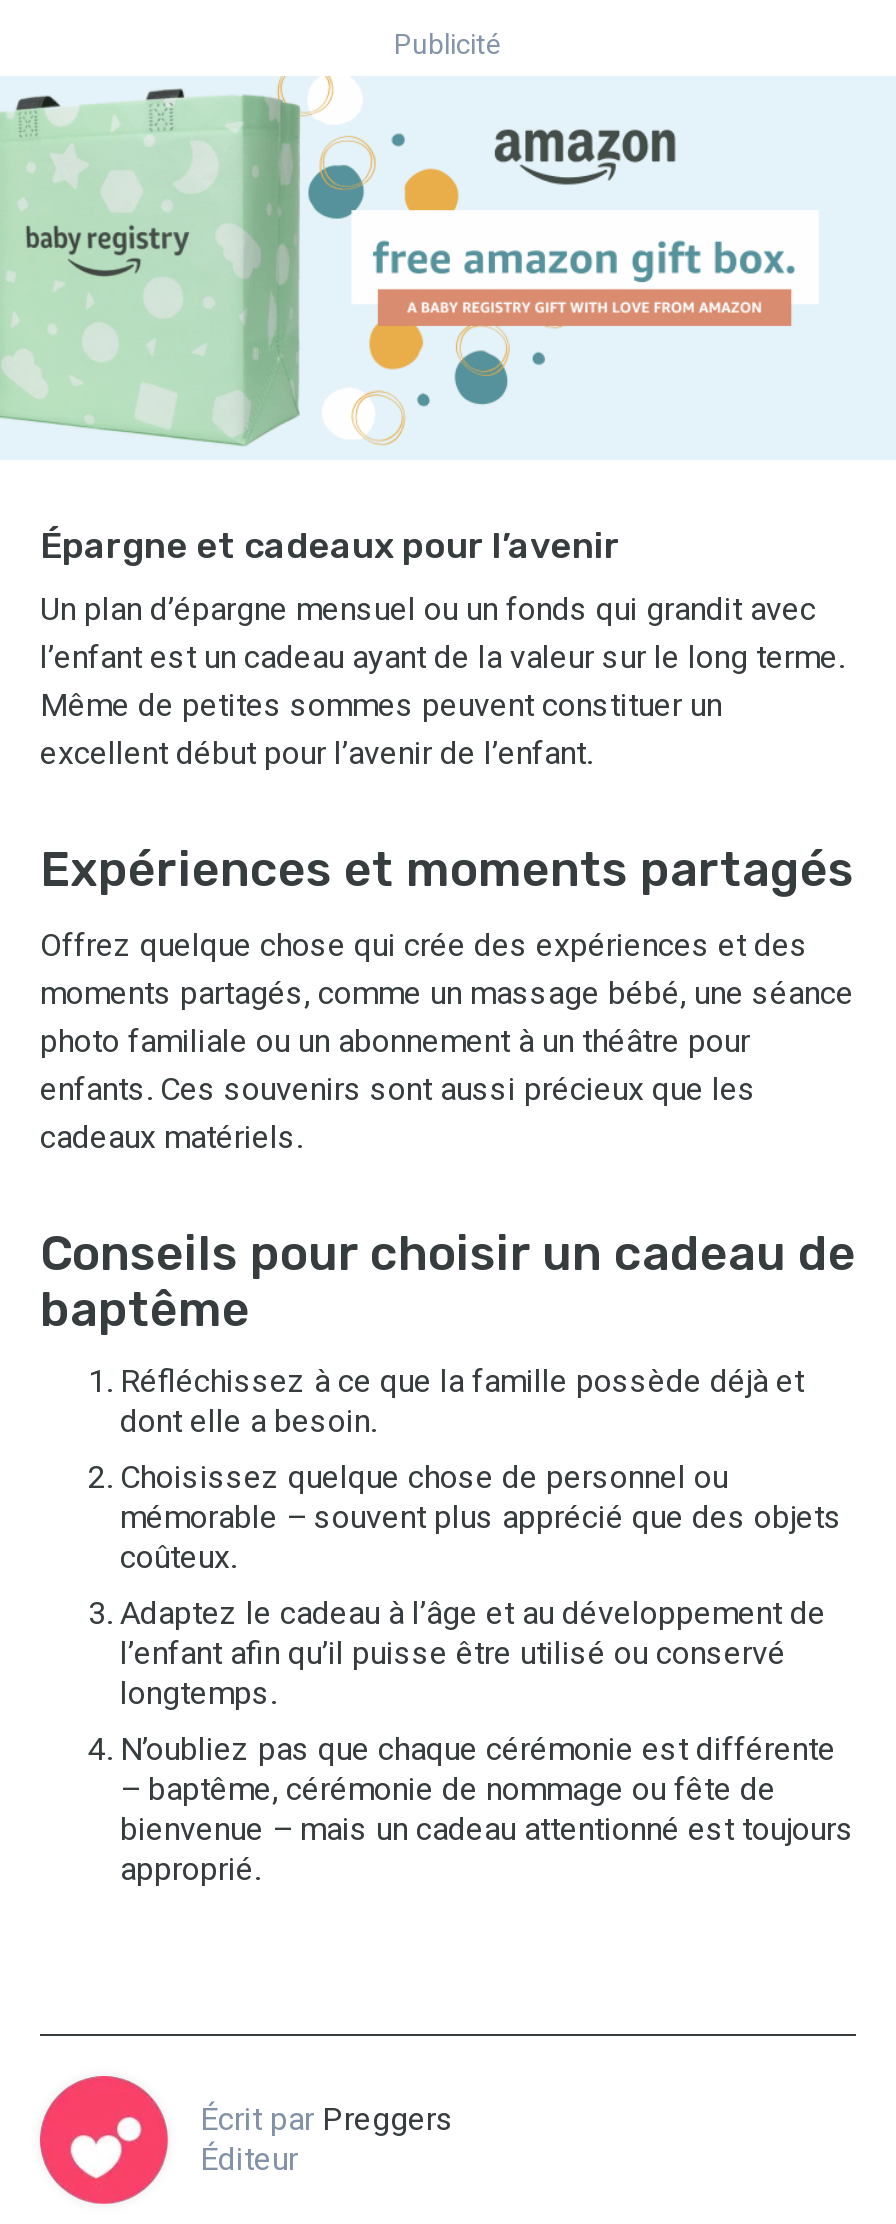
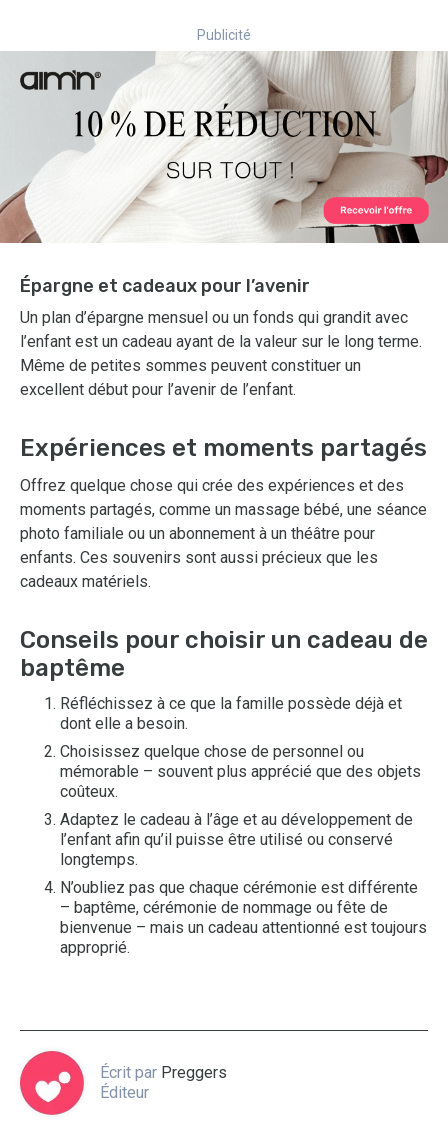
[6,76,890,460] [image] -> [3,50,445,244] [image]

